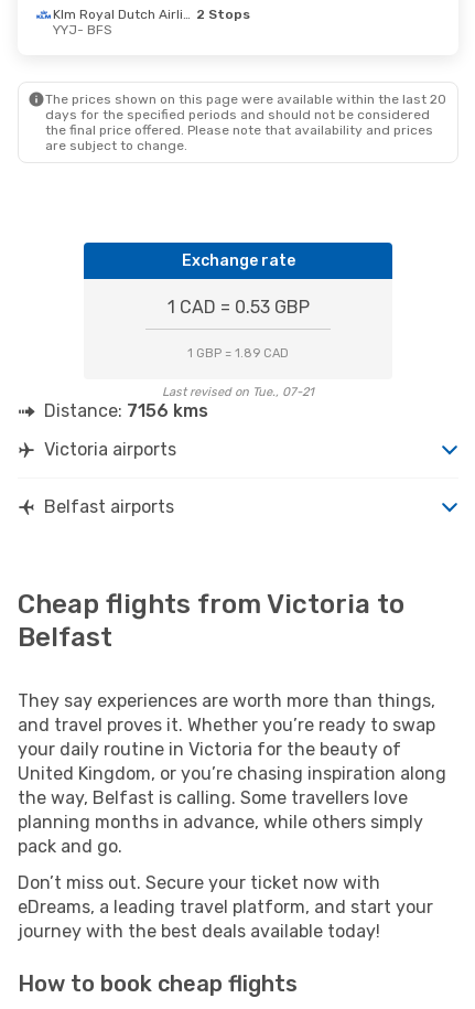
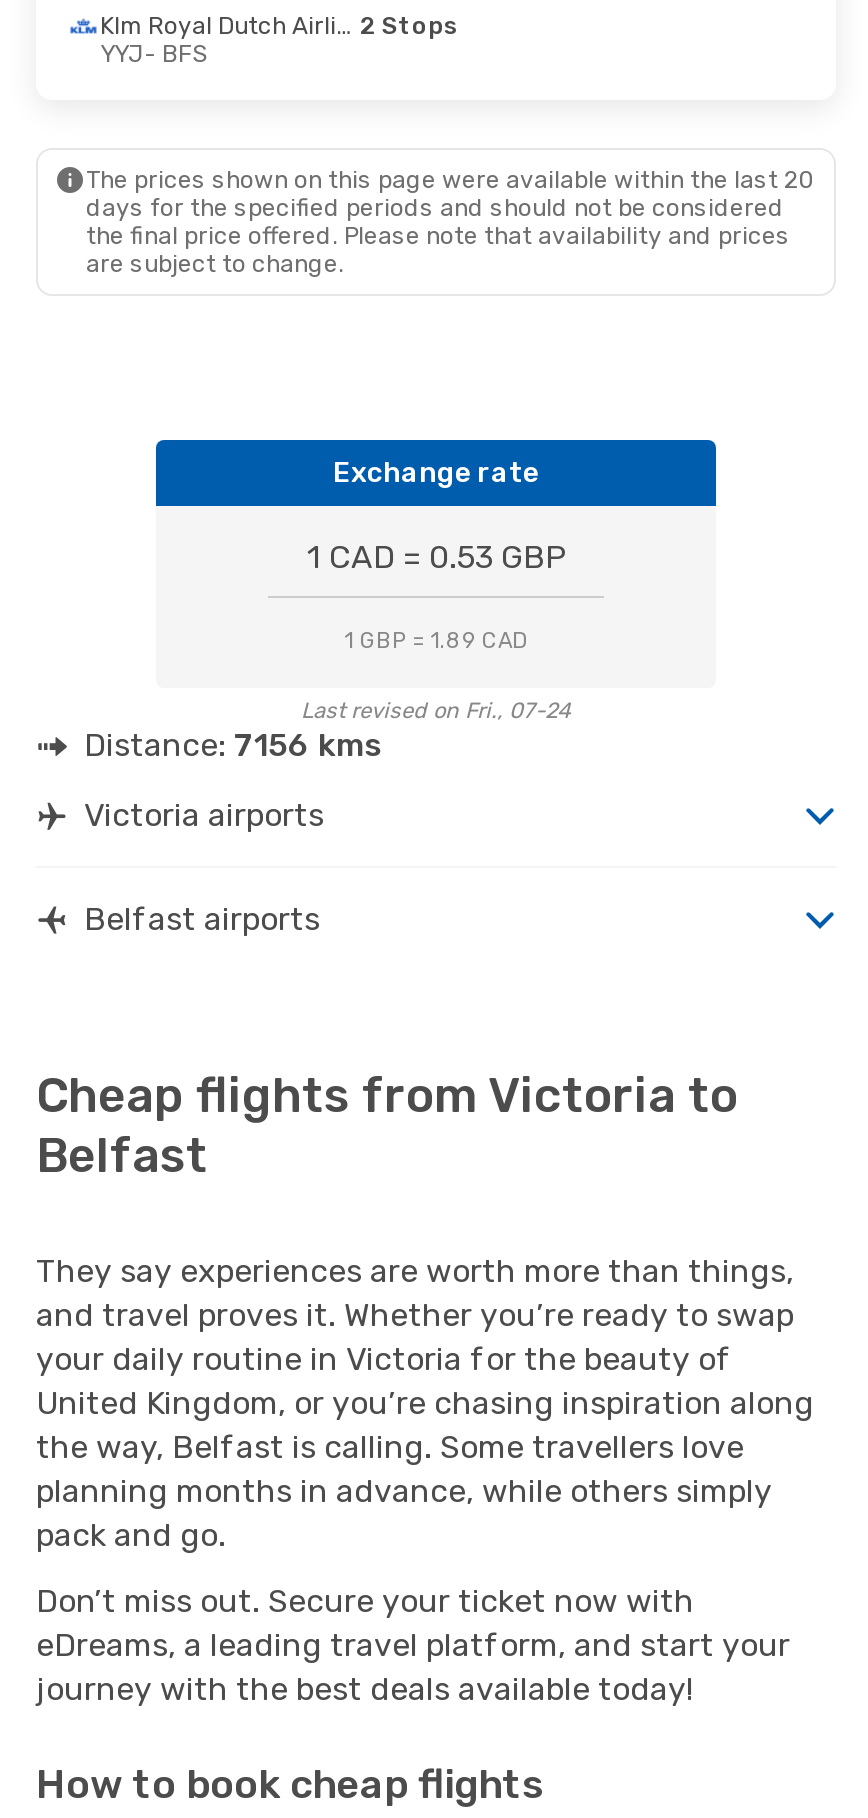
[162,385,314,399] Last revised on Tue., 07-21 -> [301,698,571,724] Last revised on Fri., 07-24

